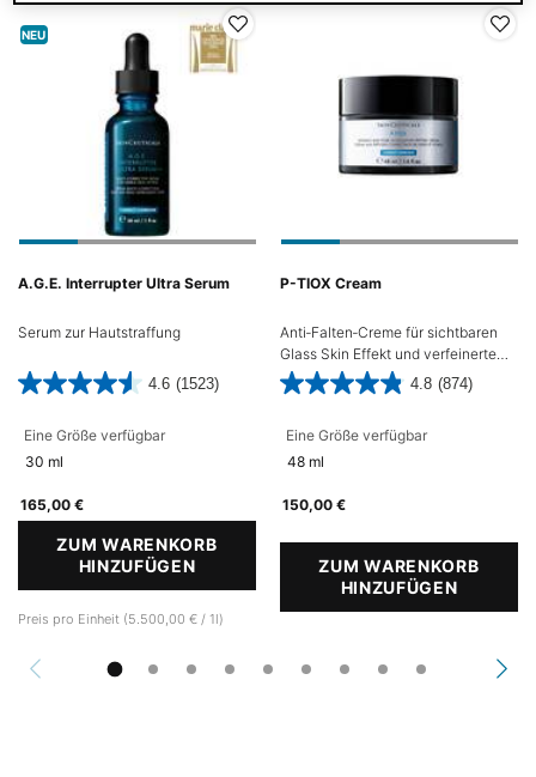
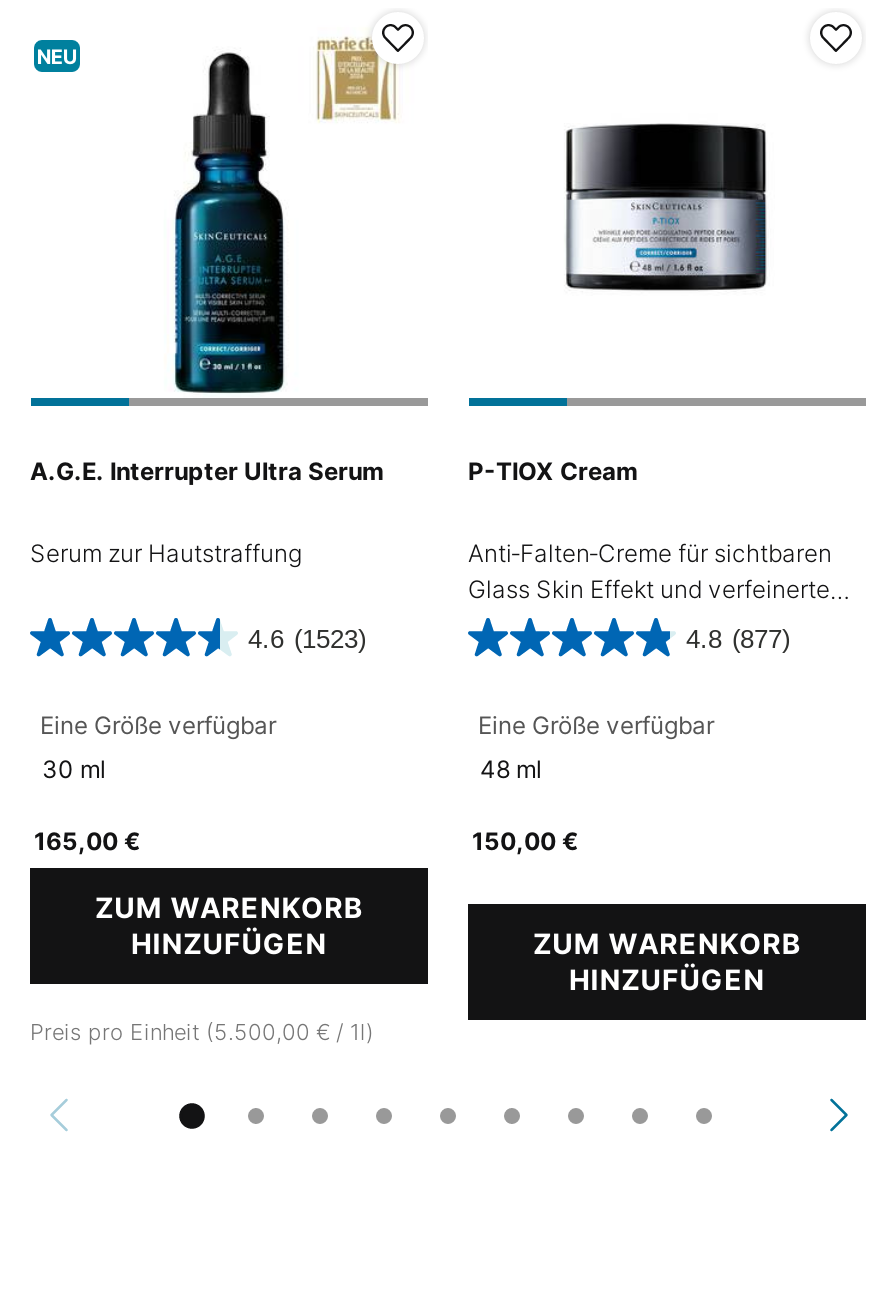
[410,374,473,392] 4.8 (874) -> [686,624,790,654] 4.8 (877)

